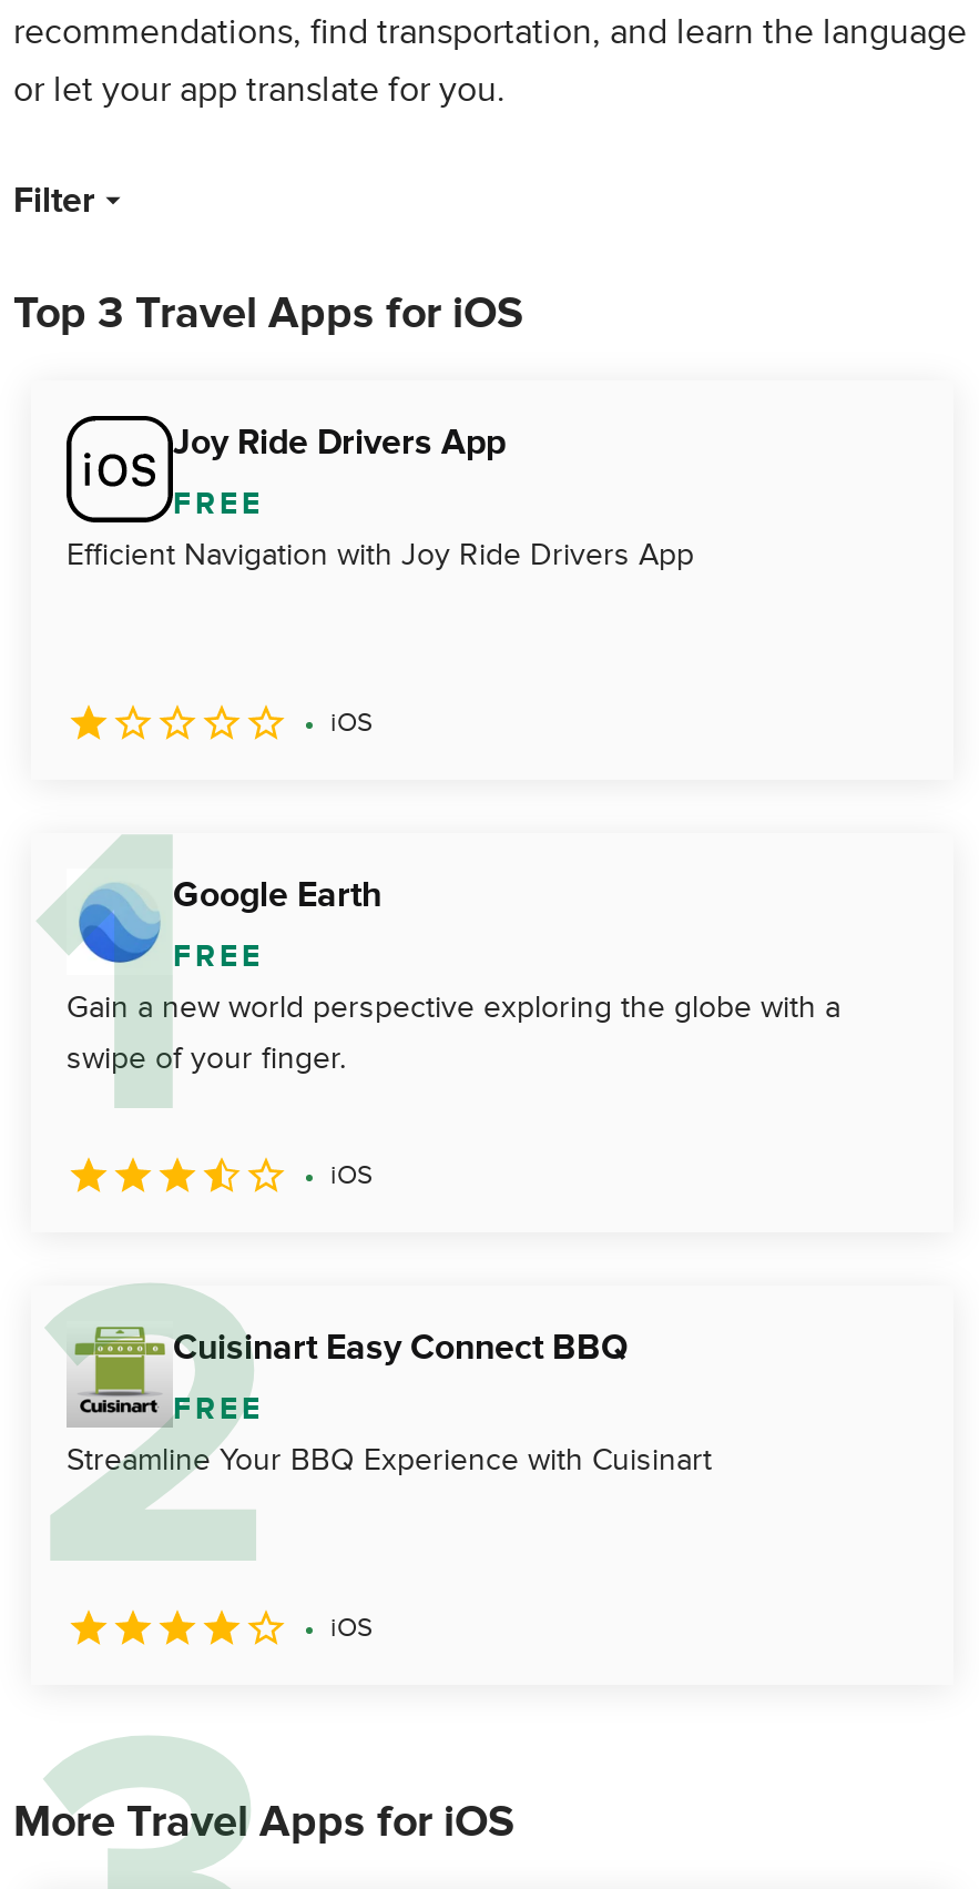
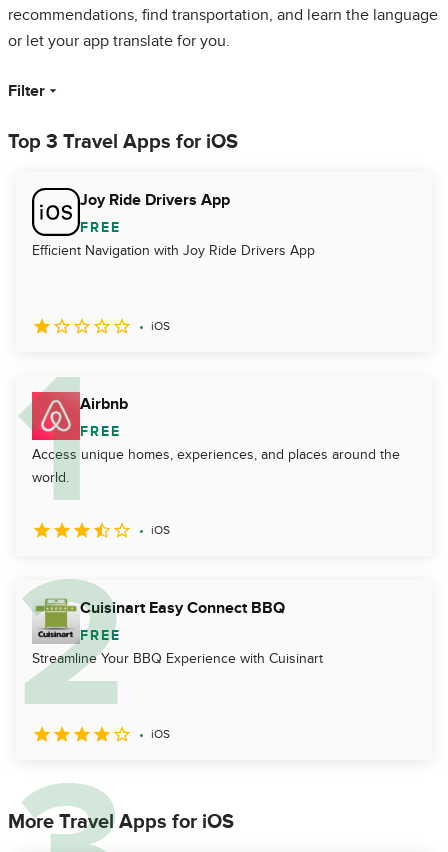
[67,869,381,973] [image] | Google Earth -> [31,391,128,439] [image] | Airbnb
[67,988,840,1077] Gain a new world perspective exploring the globe with a | swipe of your finger. -> [32,446,400,486] Access unique homes, experiences, and places around the | world.

